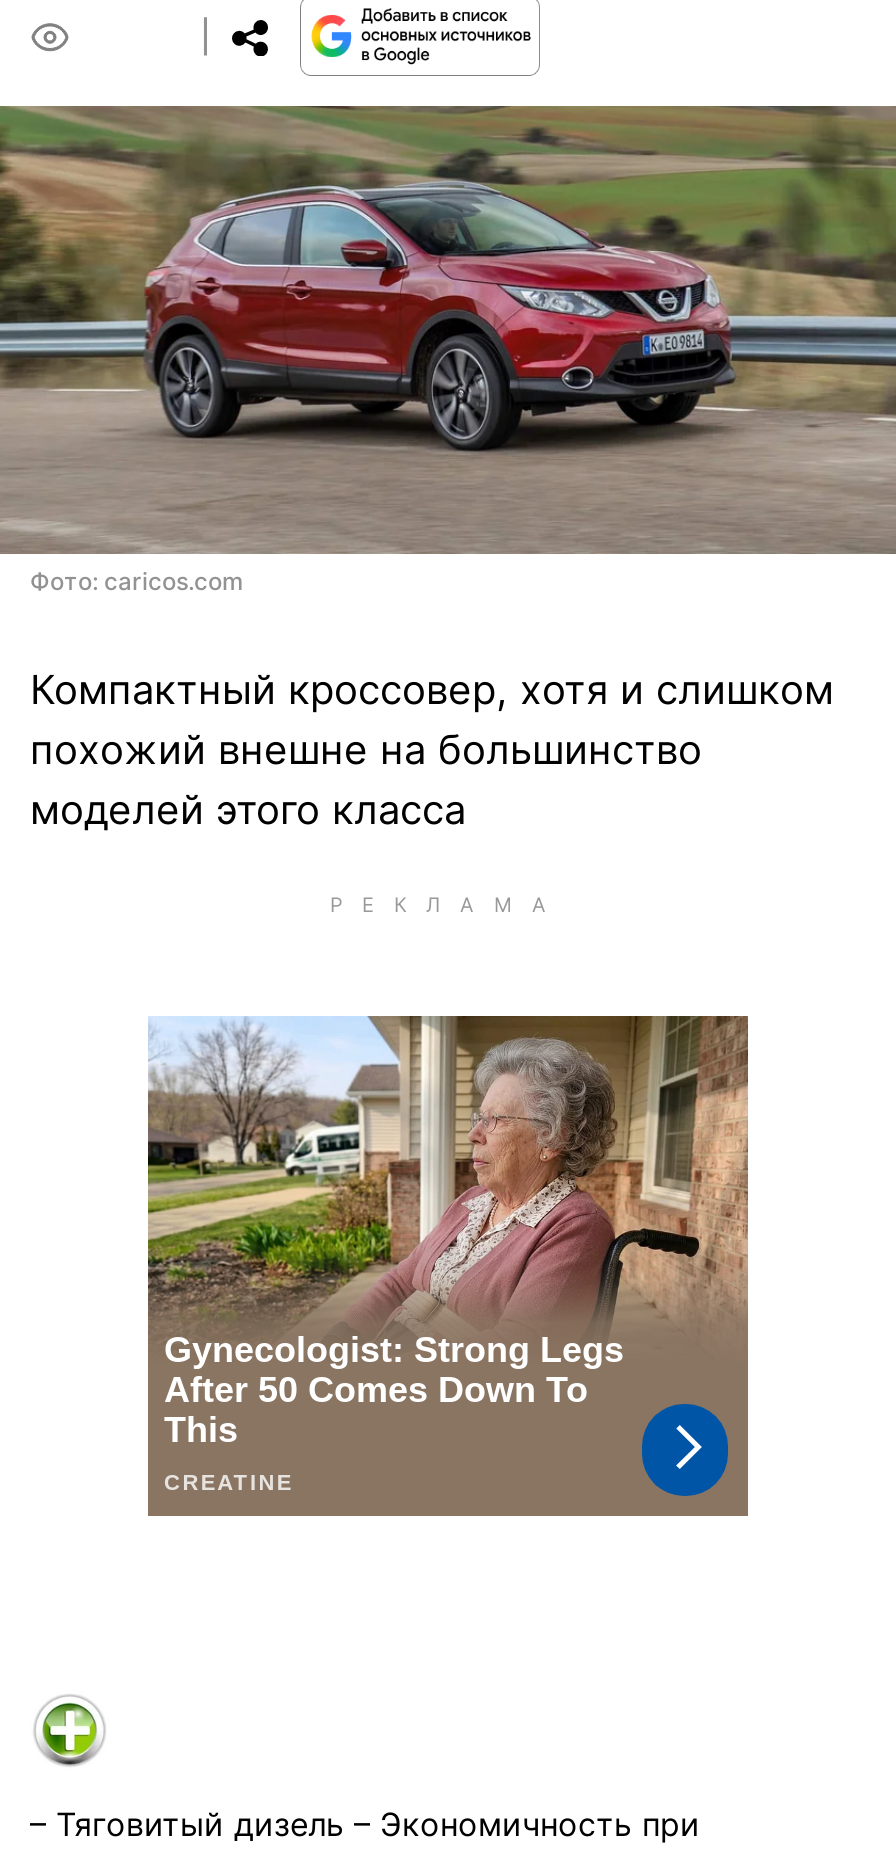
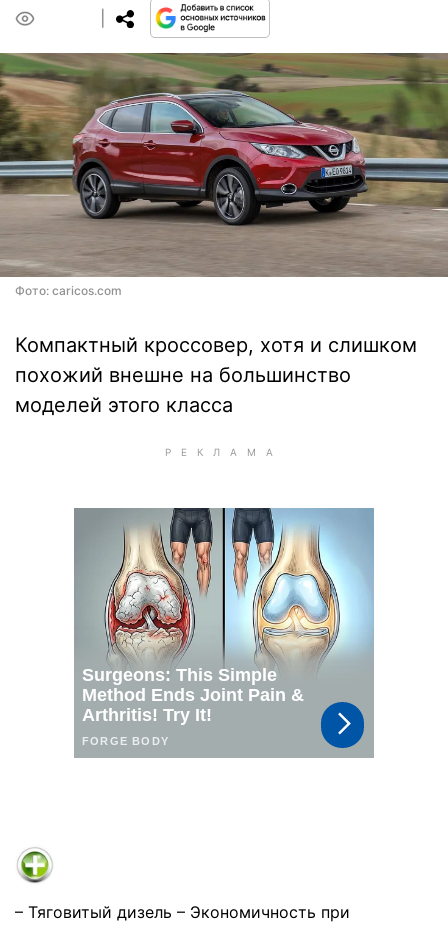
[146,1014,750,1516] [image] -> [74,507,375,757] [image]

